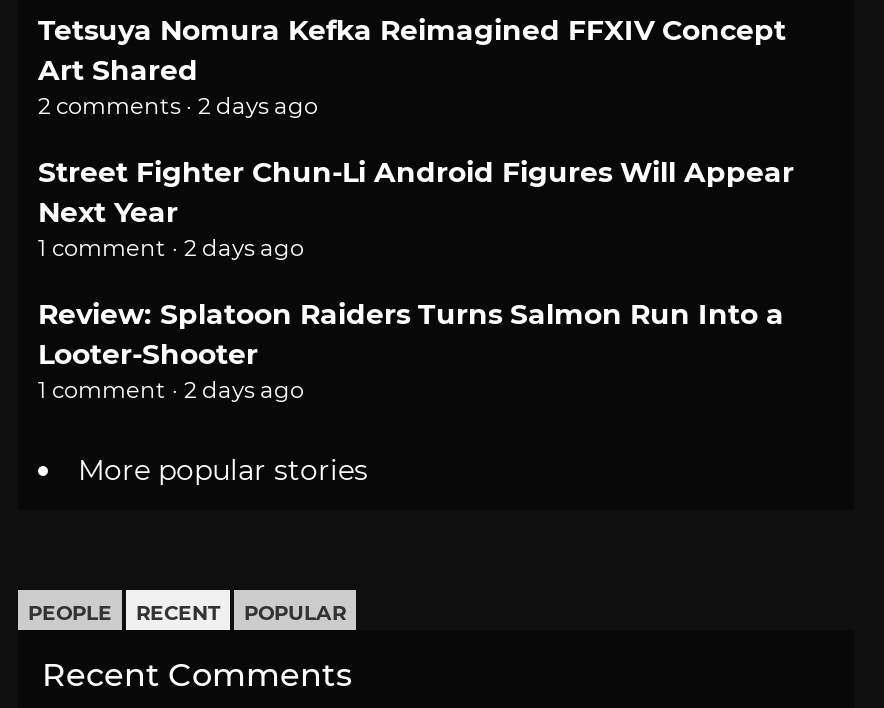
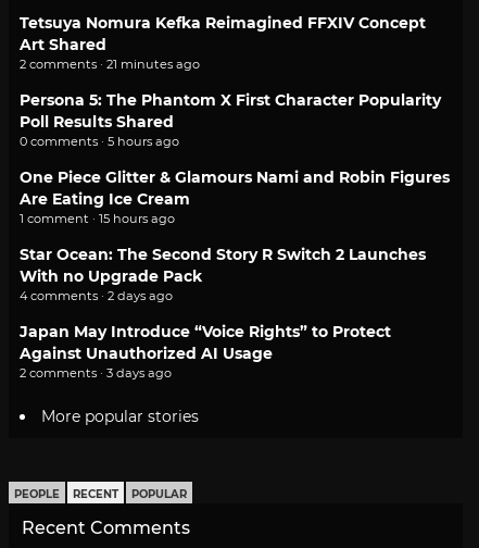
[38,91,794,403] 2 comments · 2 days ago | Street Fighter Chun-Li Android Figures Will Appear | Next Year | 1 comment · 2 days ago | Review: Splatoon Raiders Turns Salmon Run Into a | Looter-Shooter | 1 comment · 2 days ago -> [20,56,450,380] 2 comments · 21 minutes ago | Persona 5: The Phantom X First Character Popularity | Poll Results Shared | 0 comments · 5 hours ago | One Piece Glitter & Glamours Nami and Robin Figures | Are Eating Ice Cream | 1 comment · 15 hours ago | Star Ocean: The Second Story R Switch 2 Launches | With no Upgrade Pack | 4 comments · 2 days ago | Japan May Introduce “Voice Rights” to Protect | Against Unauthorized AI Usage | 2 comments · 3 days ago

